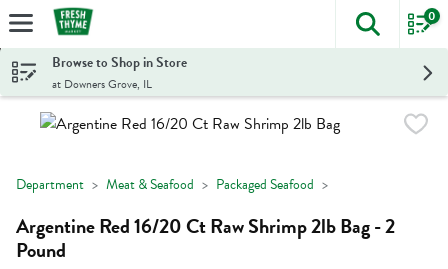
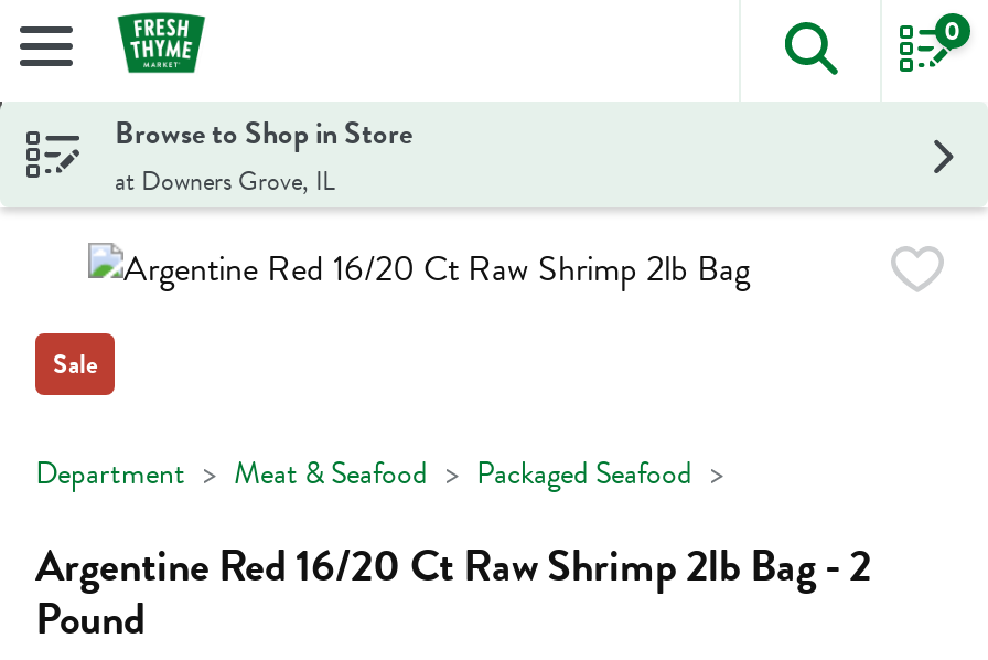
none -> [53,344,97,384] Sale

